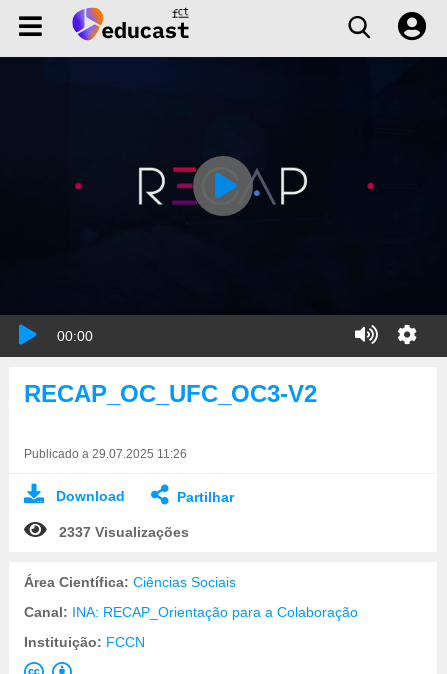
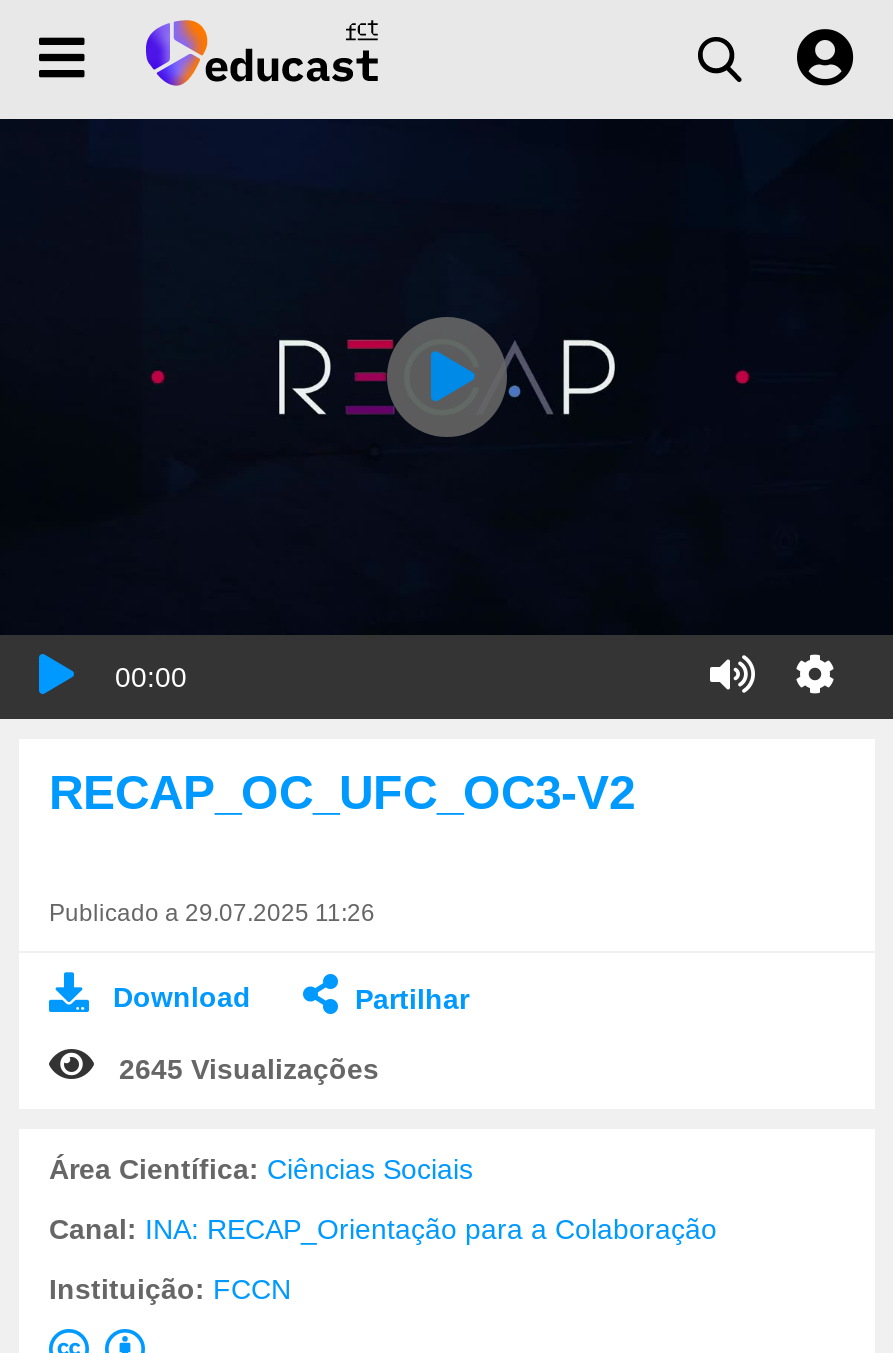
[59,524,189,540] 2337 Visualizações -> [119,1052,379,1084] 2645 Visualizações

